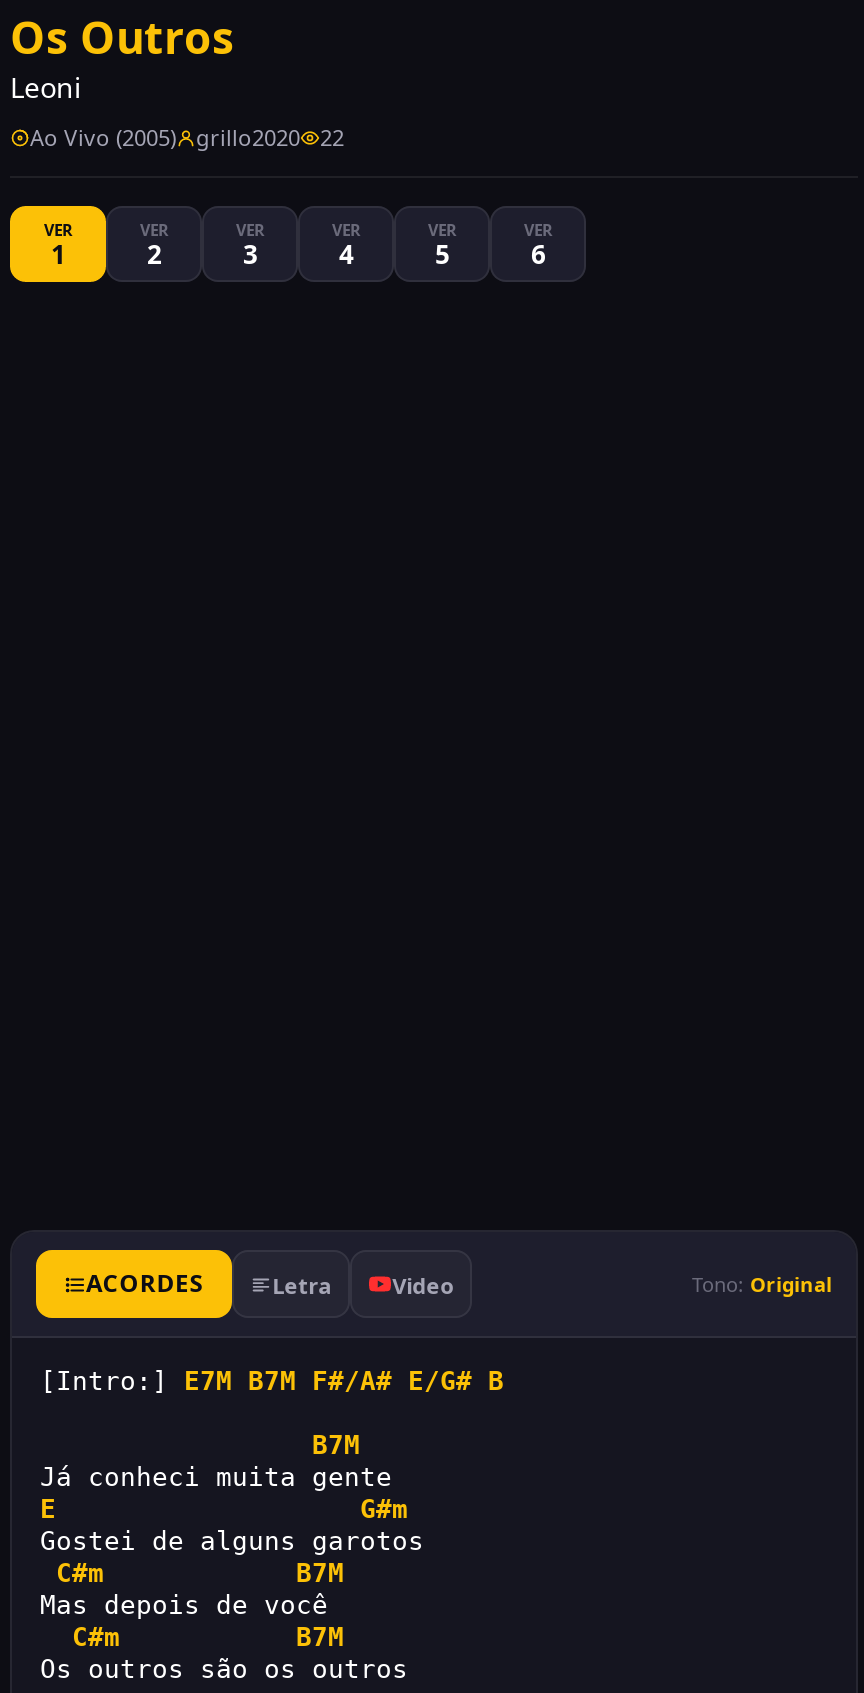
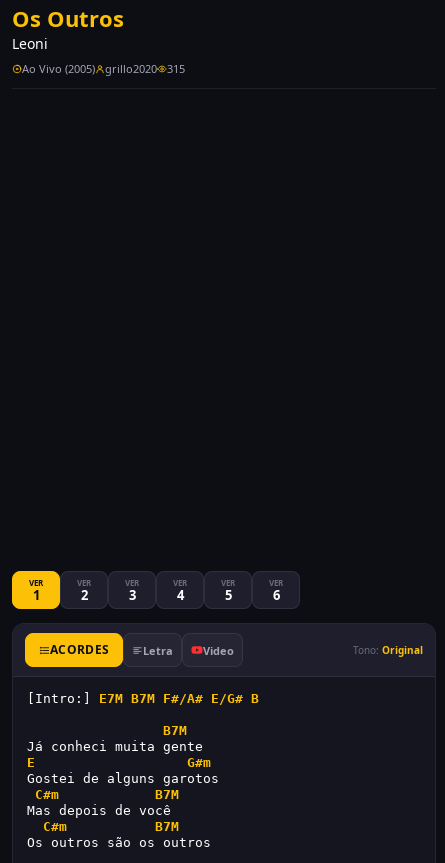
[30,122,344,152] Ao Vivo (2005) grillo2020 22 -> [22,61,185,76] Ao Vivo (2005) grillo2020 315
moved [44,217,552,271] -> [29,576,283,603]: VER | VER | 2 | ... | VER | 6

